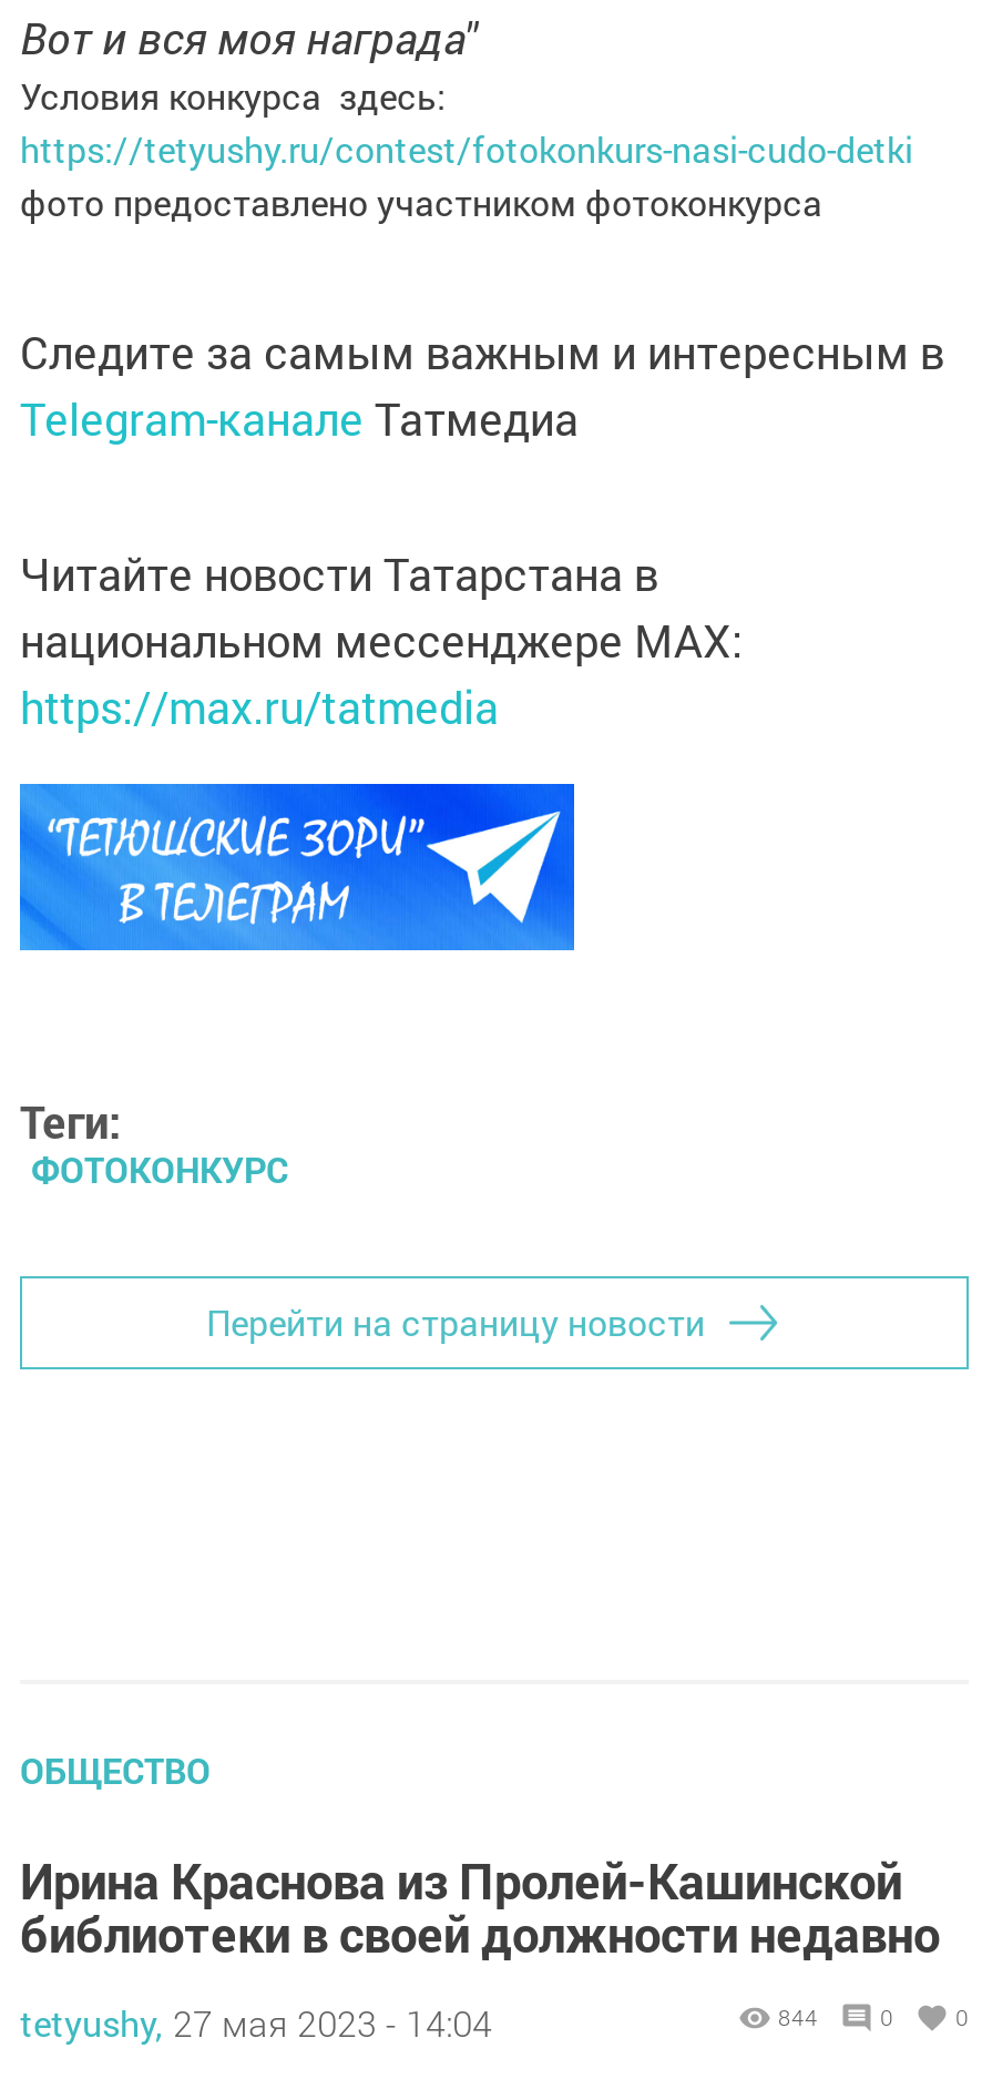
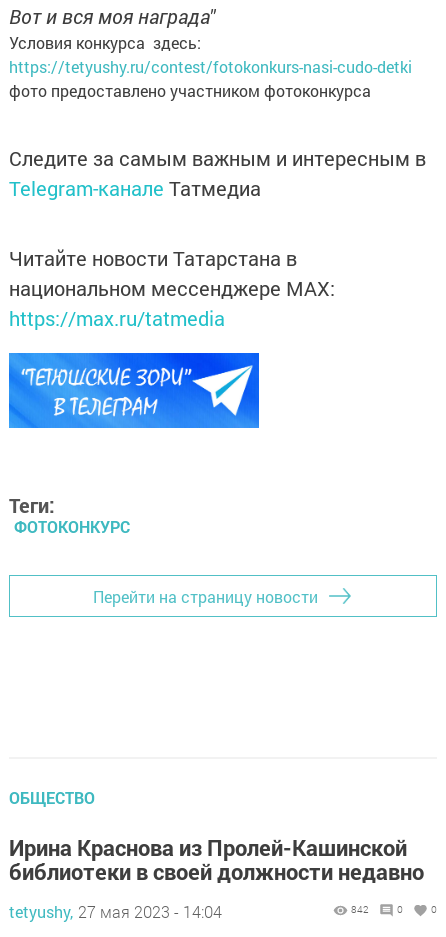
[778,2003,818,2032] 844 -> [351,903,369,916] 842

